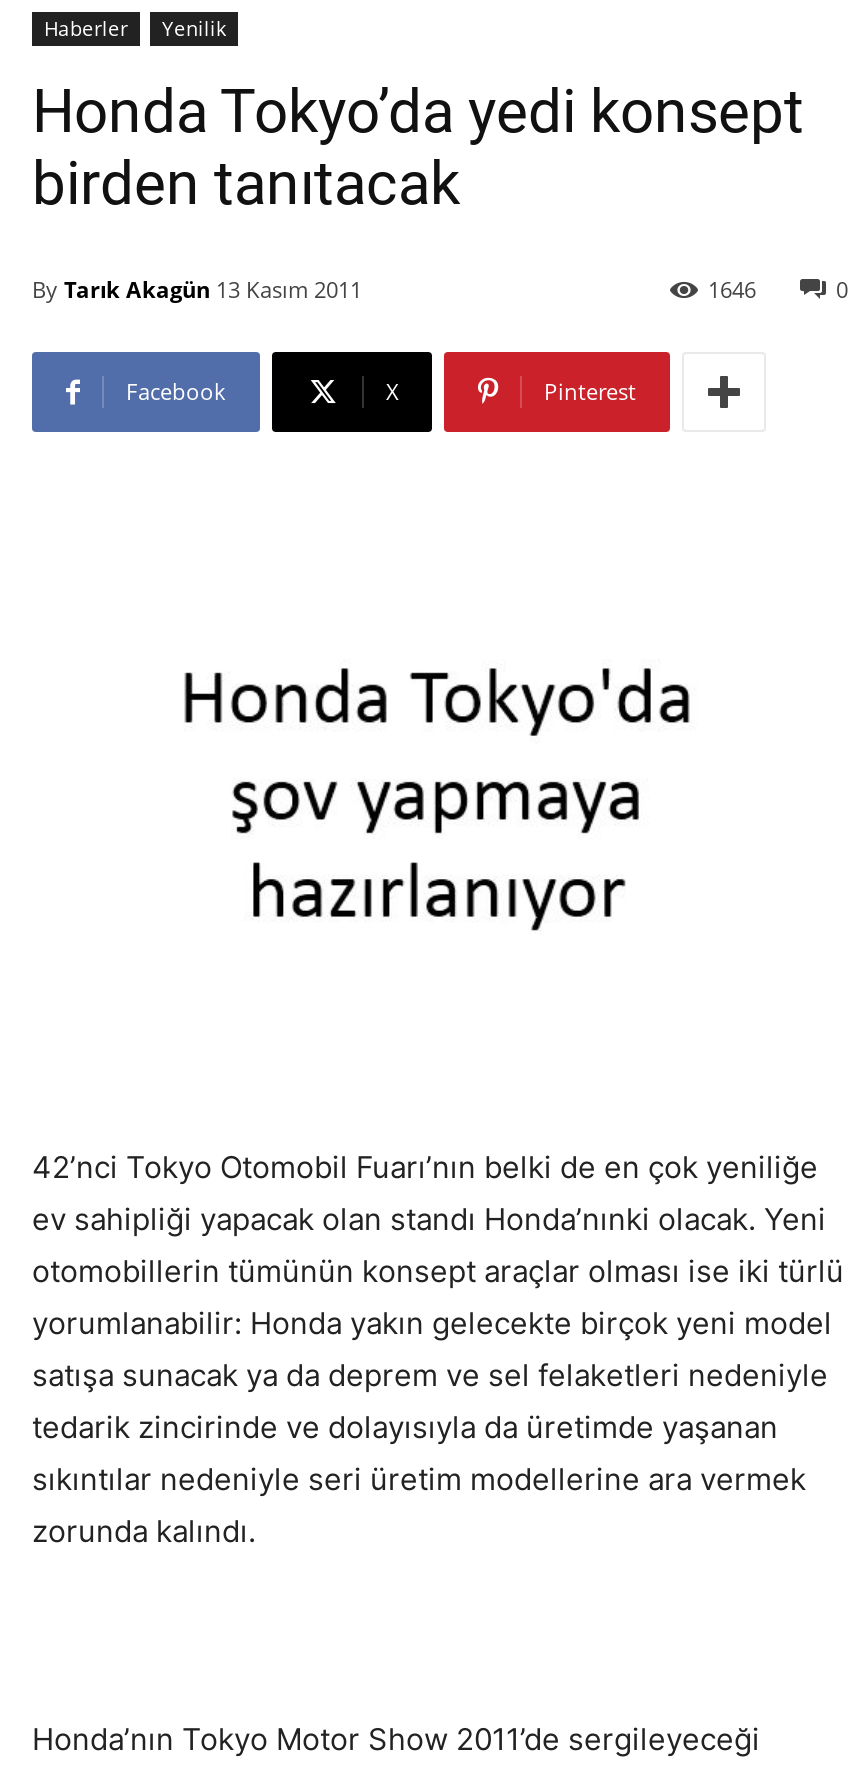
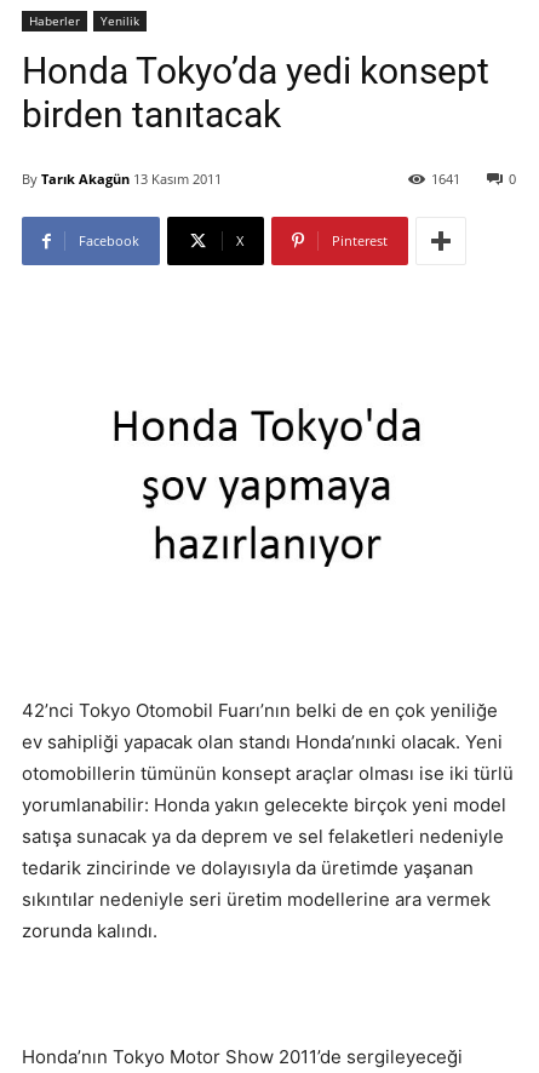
[708,274,756,304] 1646 -> [431,170,460,188] 1641

